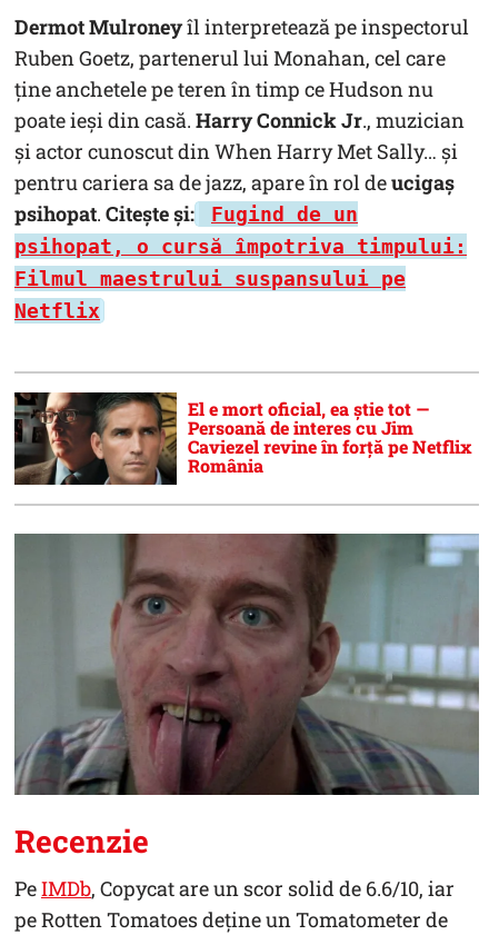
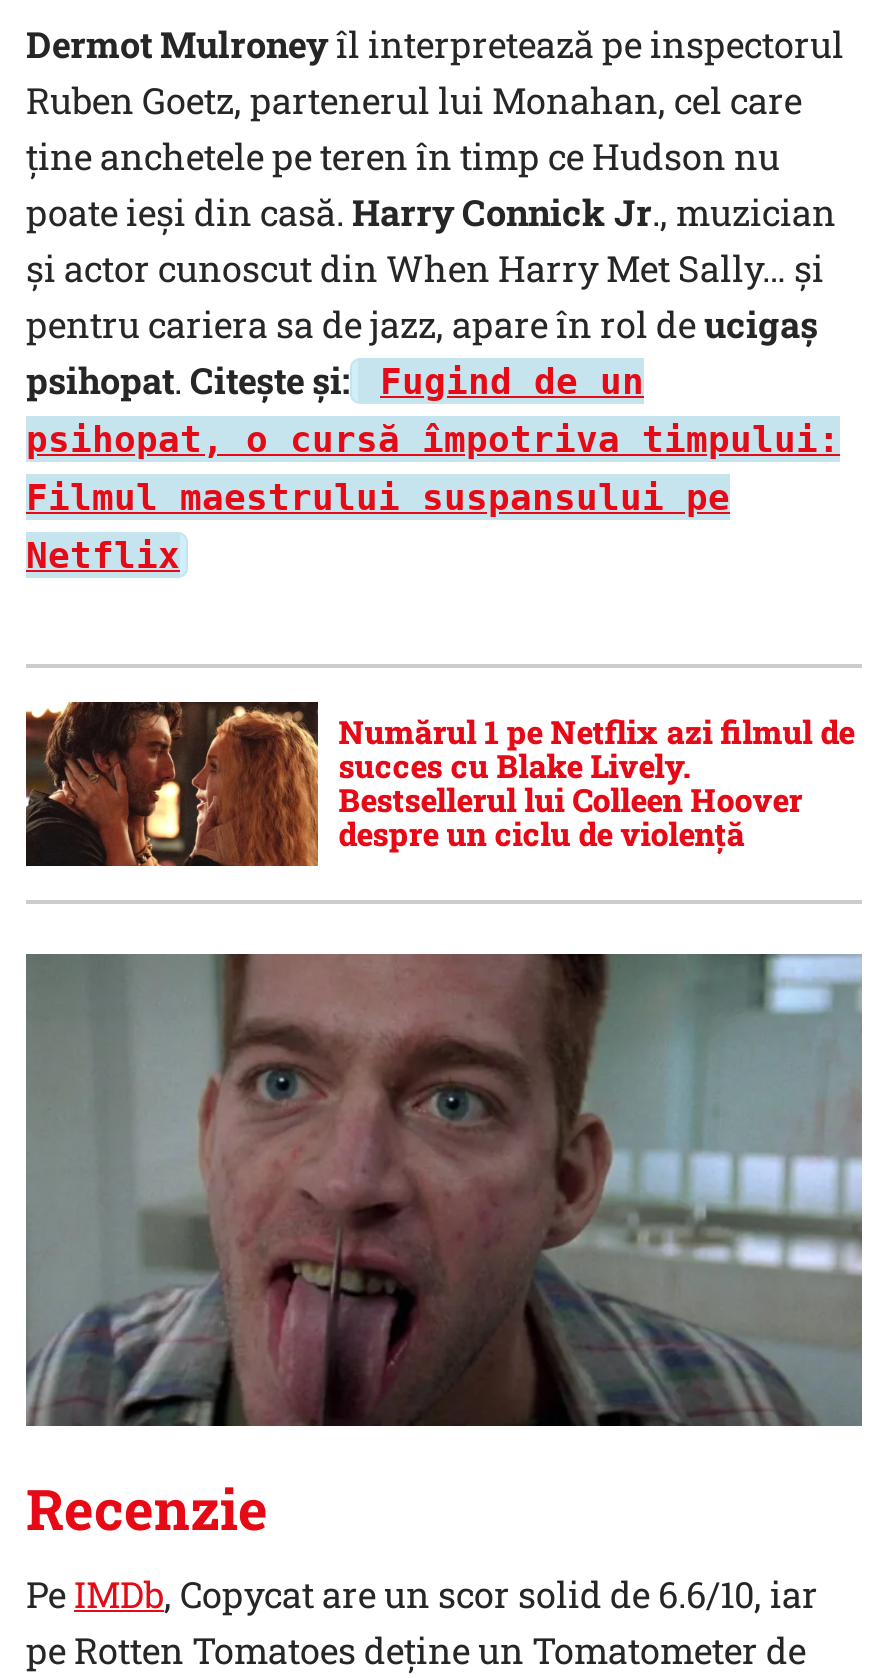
[13,391,473,486] [image] | El e mort oficial, ea știe tot — | Persoană de interes cu Jim | Caviezel revine în forță pe Netflix | România -> [26,700,855,868] [image] | Numărul 1 pe Netflix azi filmul de | succes cu Blake Lively. | Bestsellerul lui Colleen Hoover | despre un ciclu de violență

